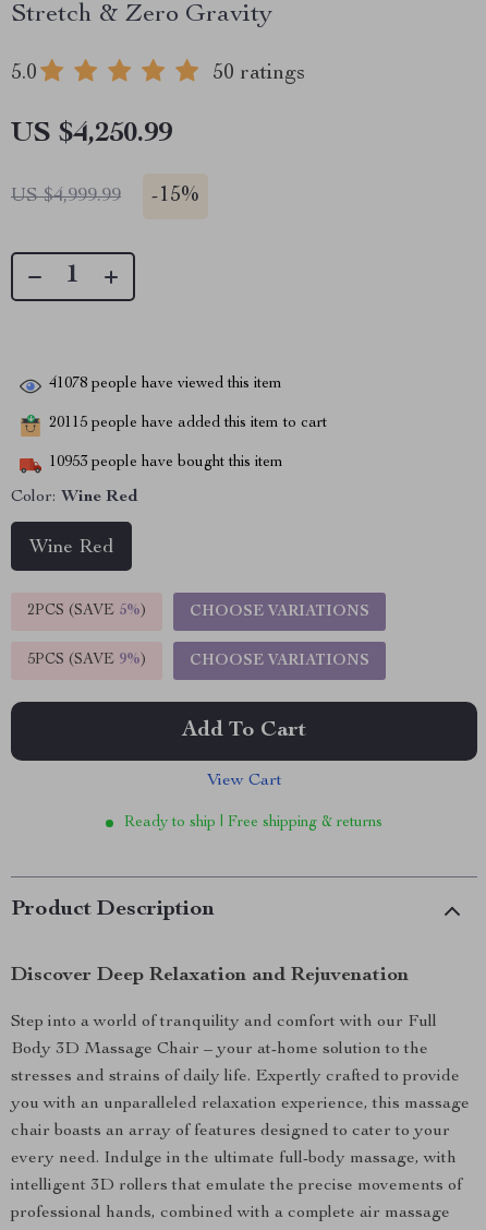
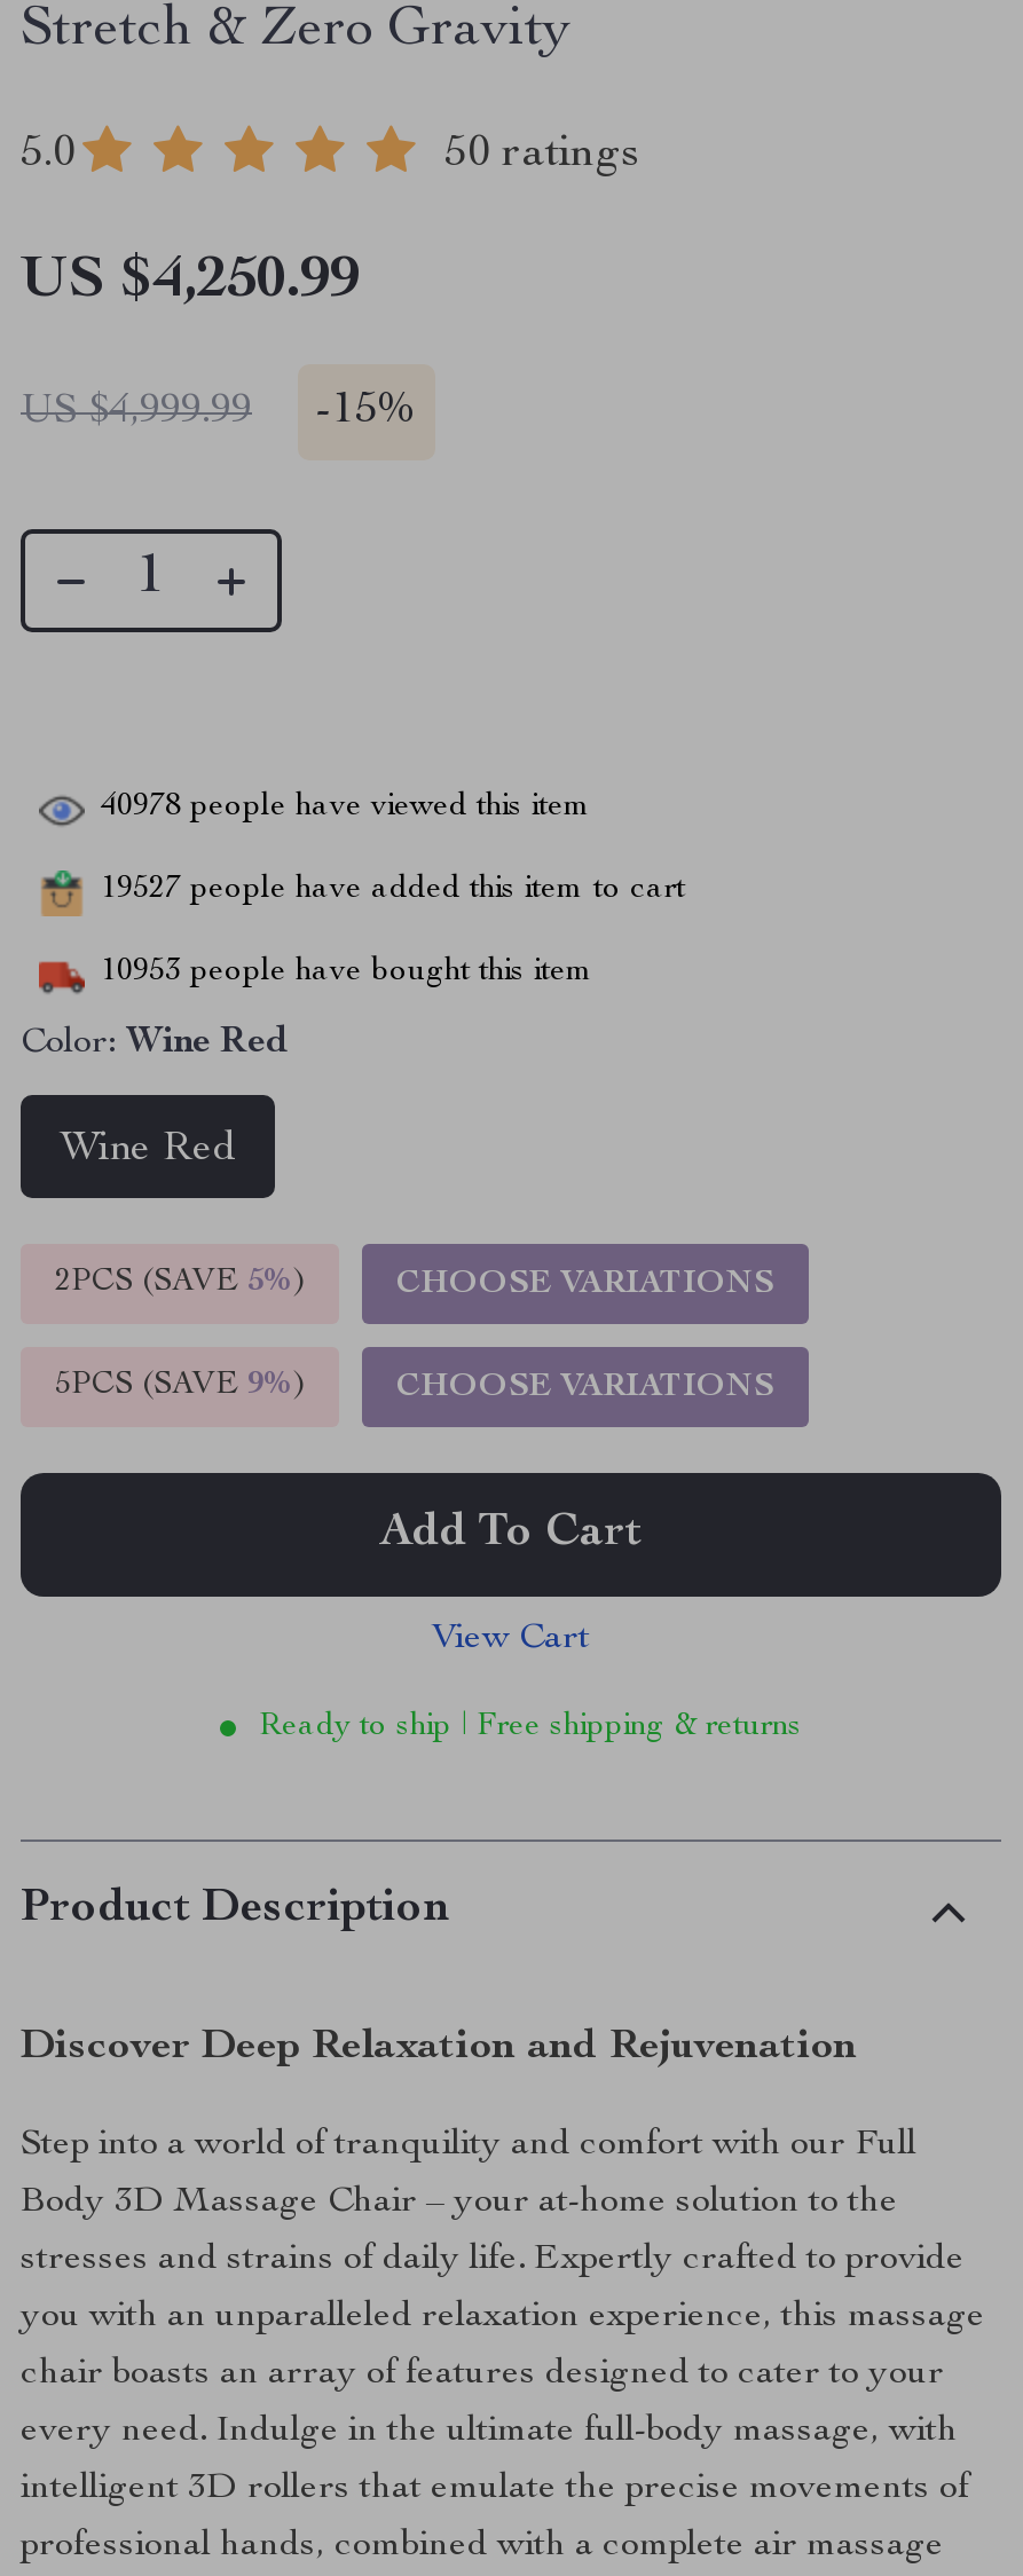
[49,377,282,392] 41078 people have viewed this item -> [101,791,591,823] 40978 people have viewed this item
[49,416,327,431] 20115 people have added this item to cart -> [101,873,685,906] 19527 people have added this item to cart

